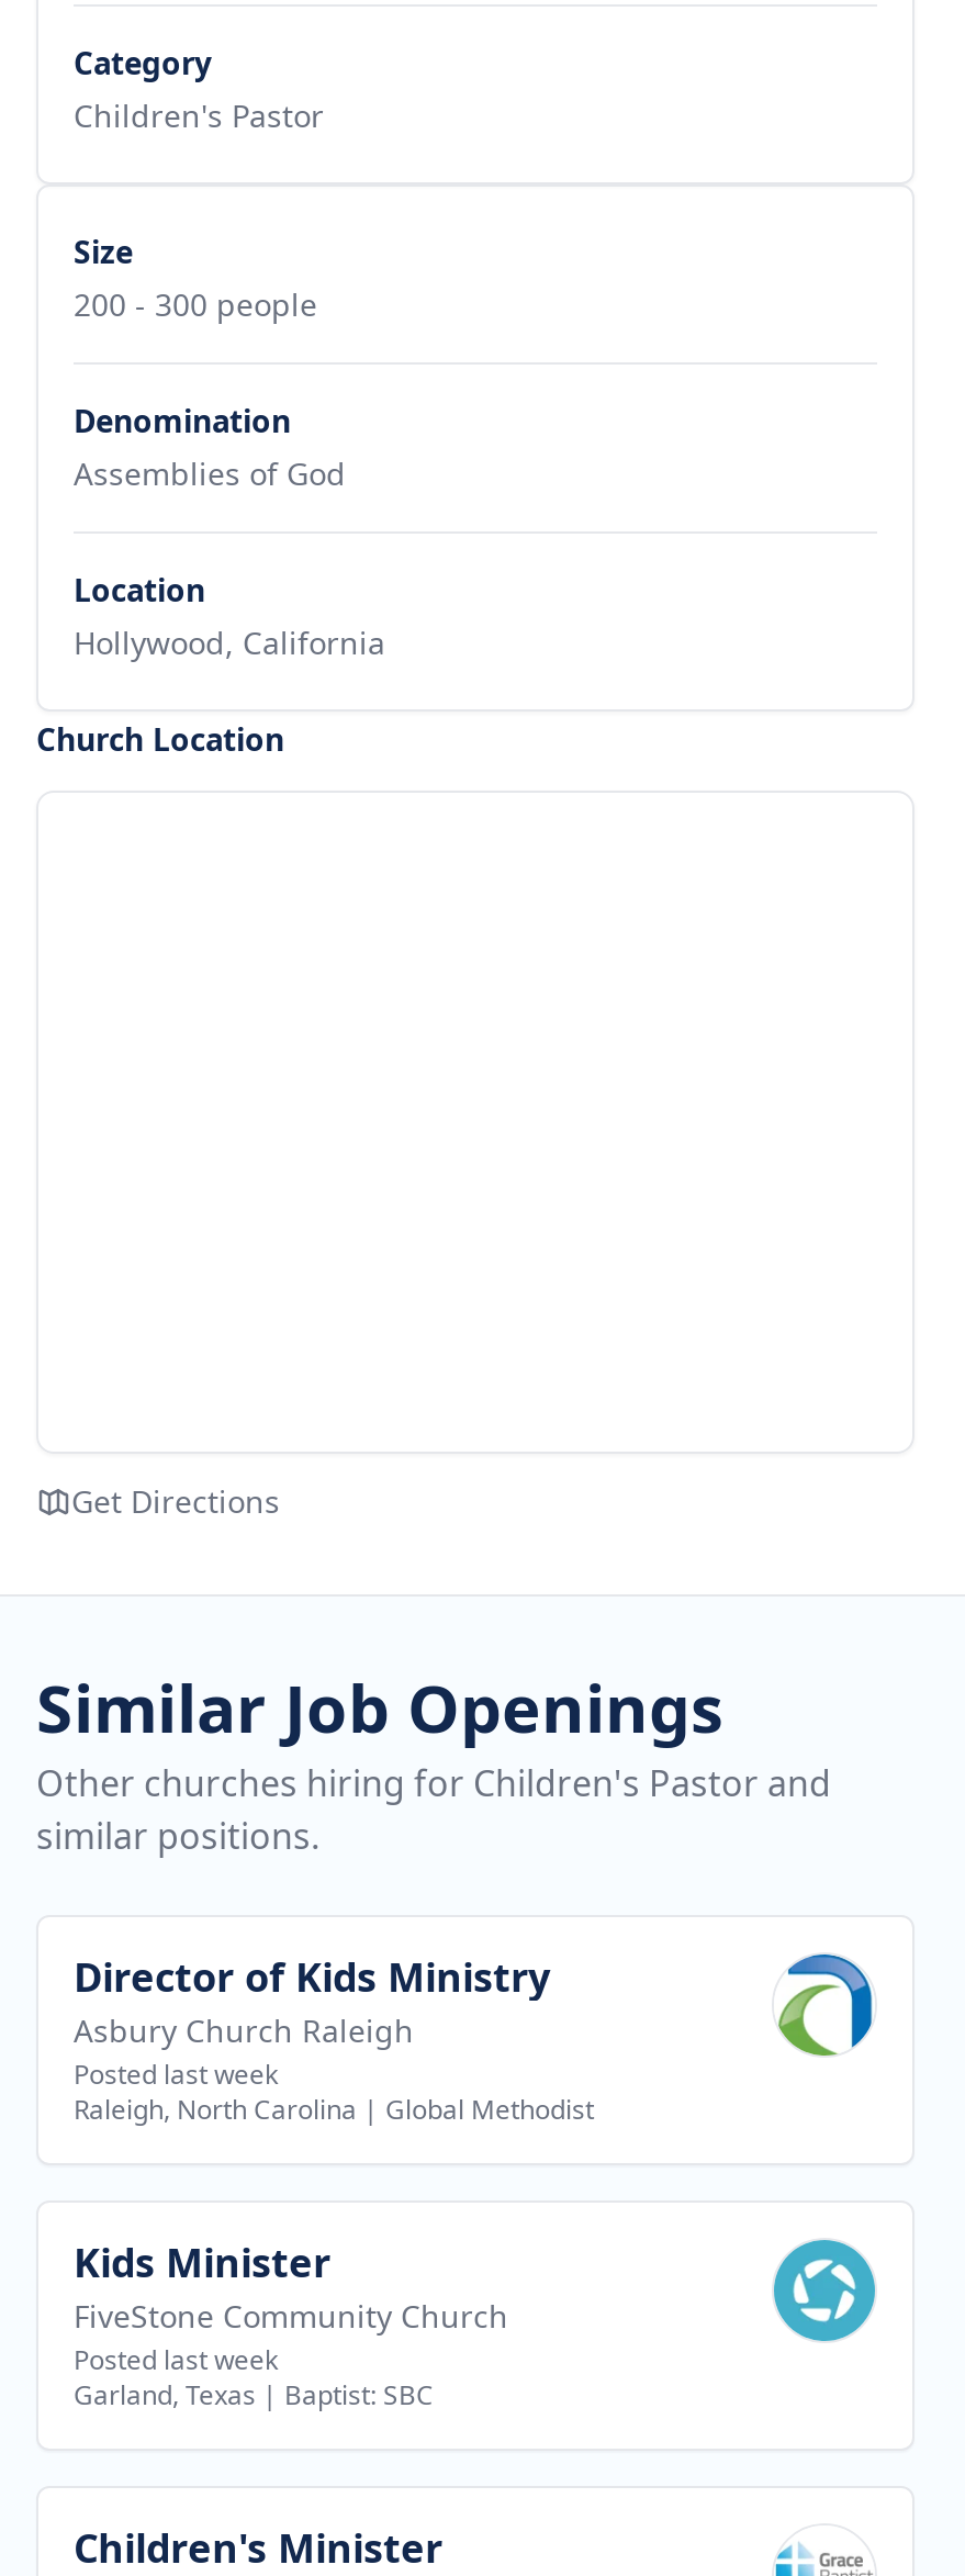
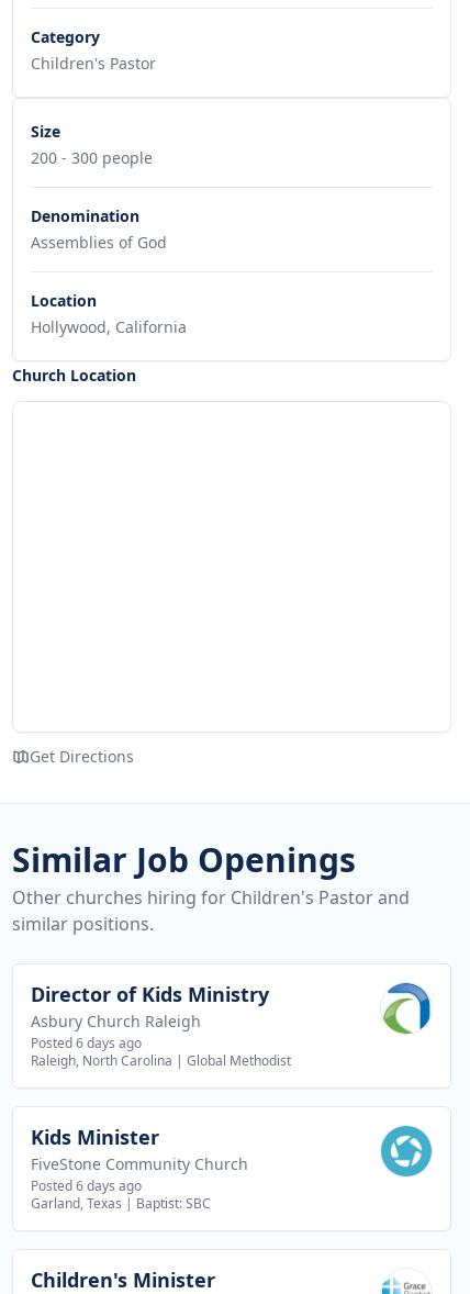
[74,2056,278,2093] Posted last week -> [31,1034,142,1052] Posted 6 days ago
[74,2341,278,2378] Posted last week -> [31,1176,142,1195] Posted 6 days ago

